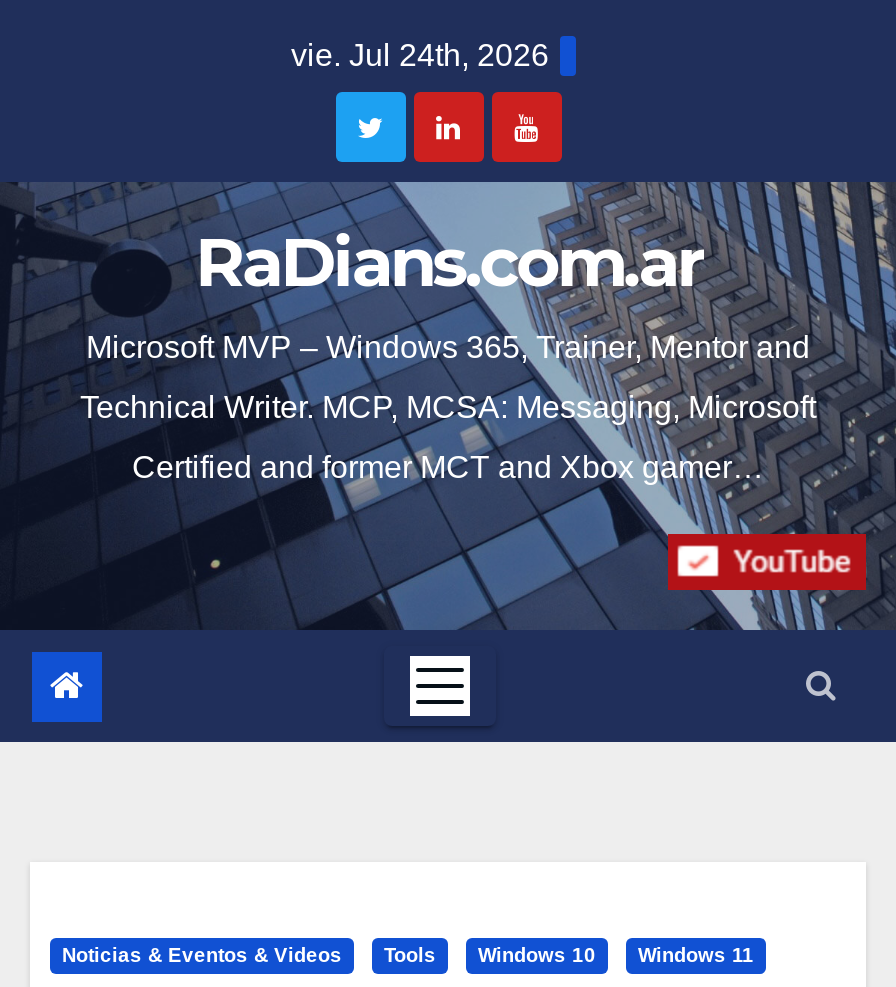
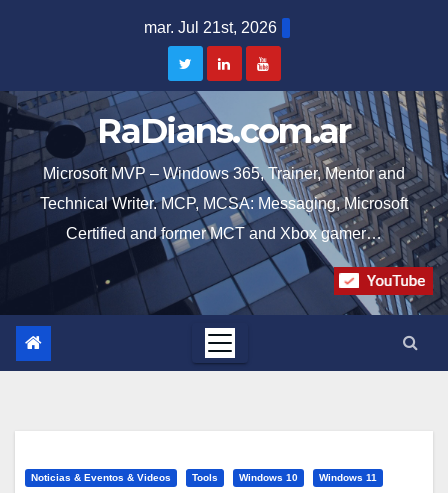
[291,38,549,72] vie. Jul 24th, 2026 -> [143,19,276,36] mar. Jul 21st, 2026

